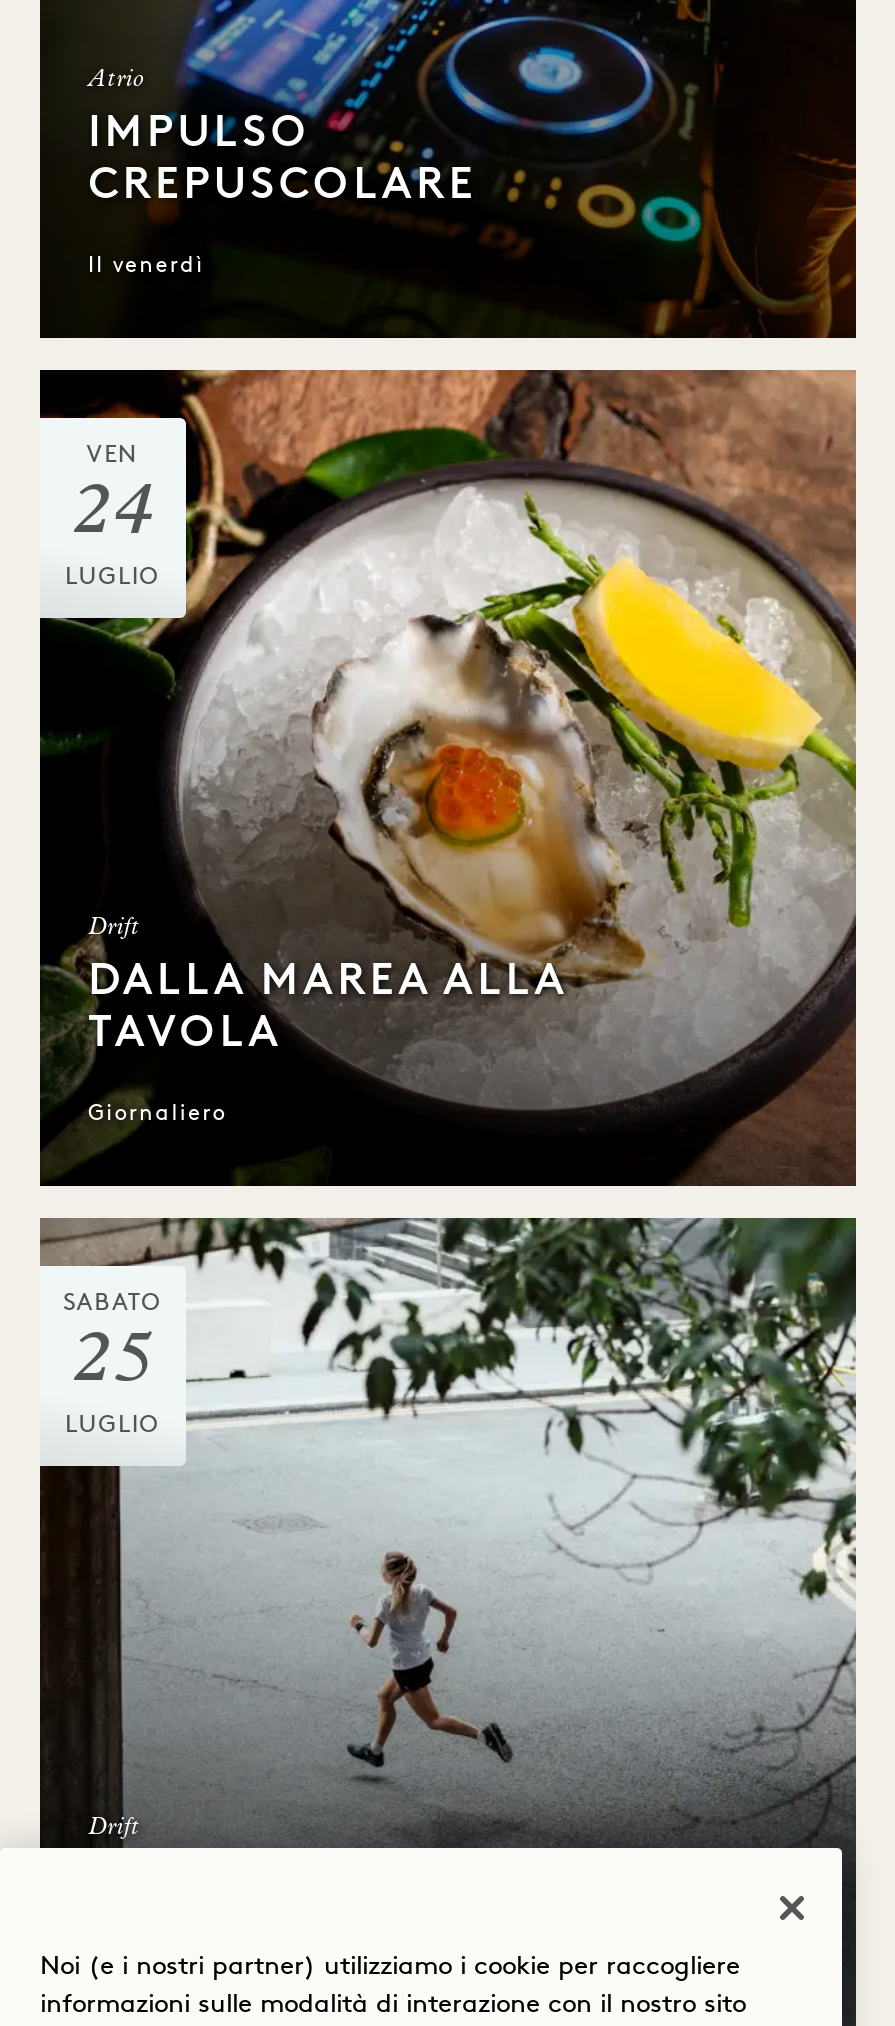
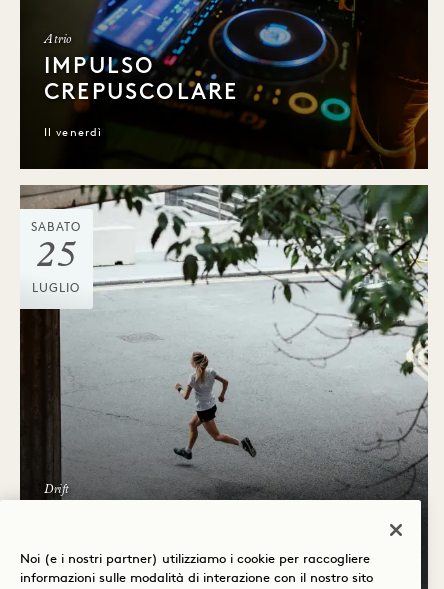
[42,368,858,1186] [image] | VEN | 24 | LUGLIO -> none
[88,917,566,1125] Drift | DALLA MAREA ALLA | TAVOLA | Giornaliero -> none

